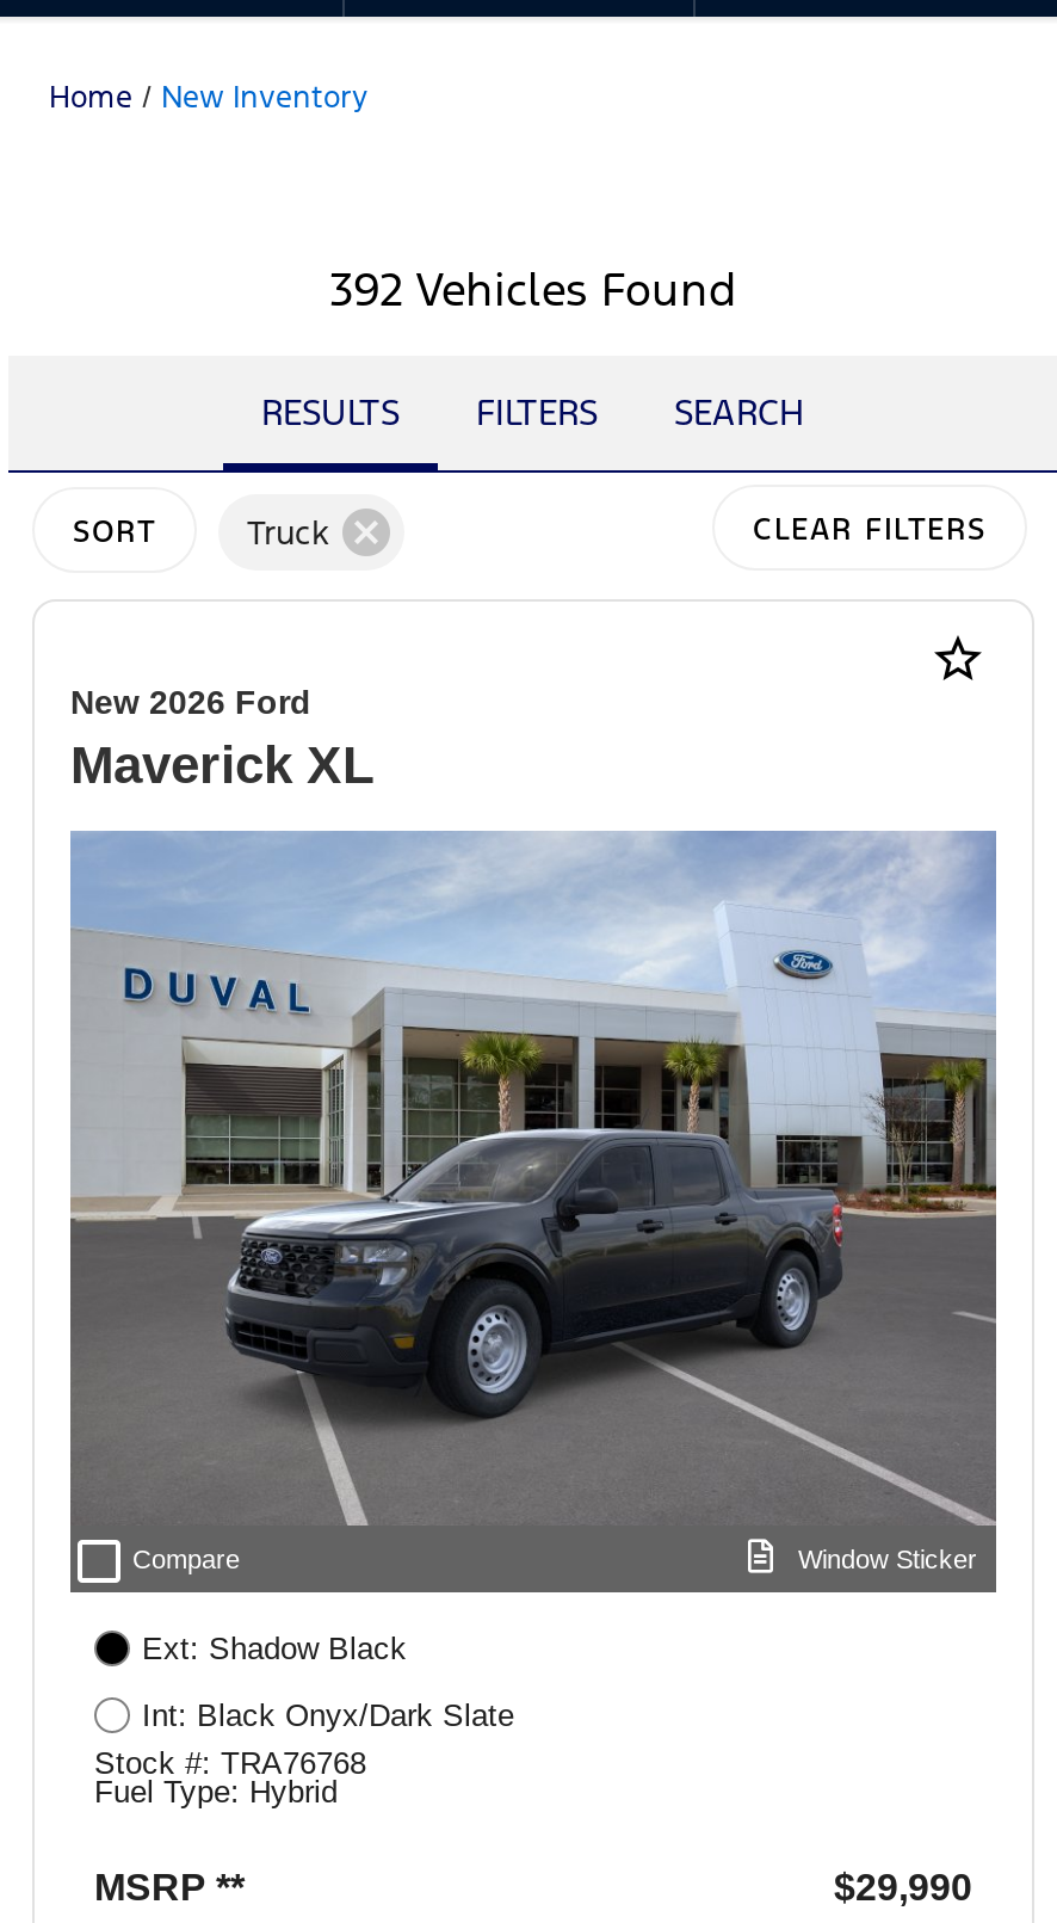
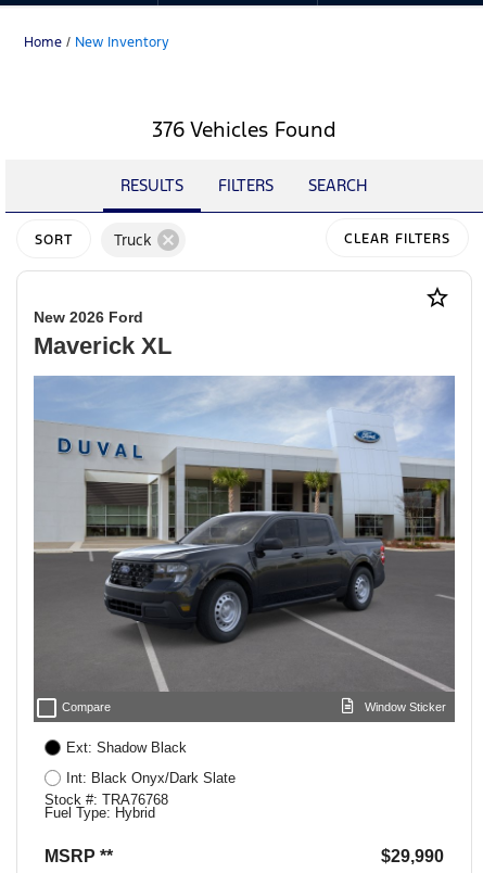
[329,259,737,316] 392 Vehicles Found -> [152,116,336,142] 376 Vehicles Found

